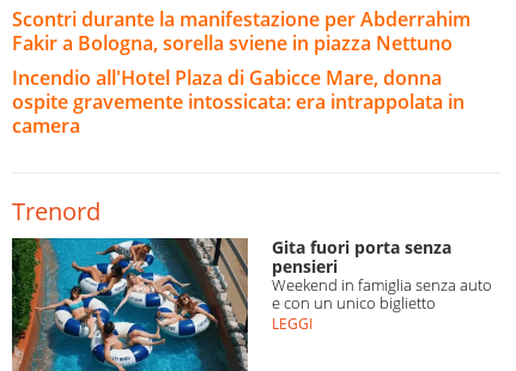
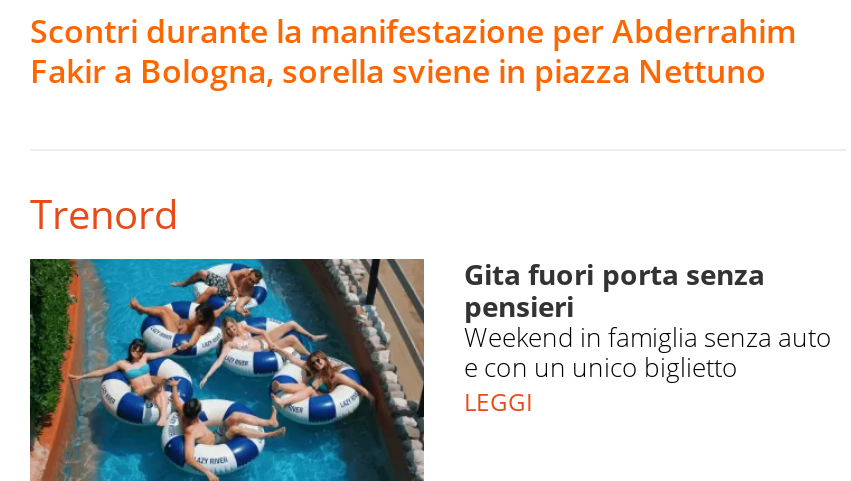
[12,64,465,138] Incendio all'Hotel Plaza di Gabicce Mare, donna | ospite gravemente intossicata: era intrappolata in | camera -> none

